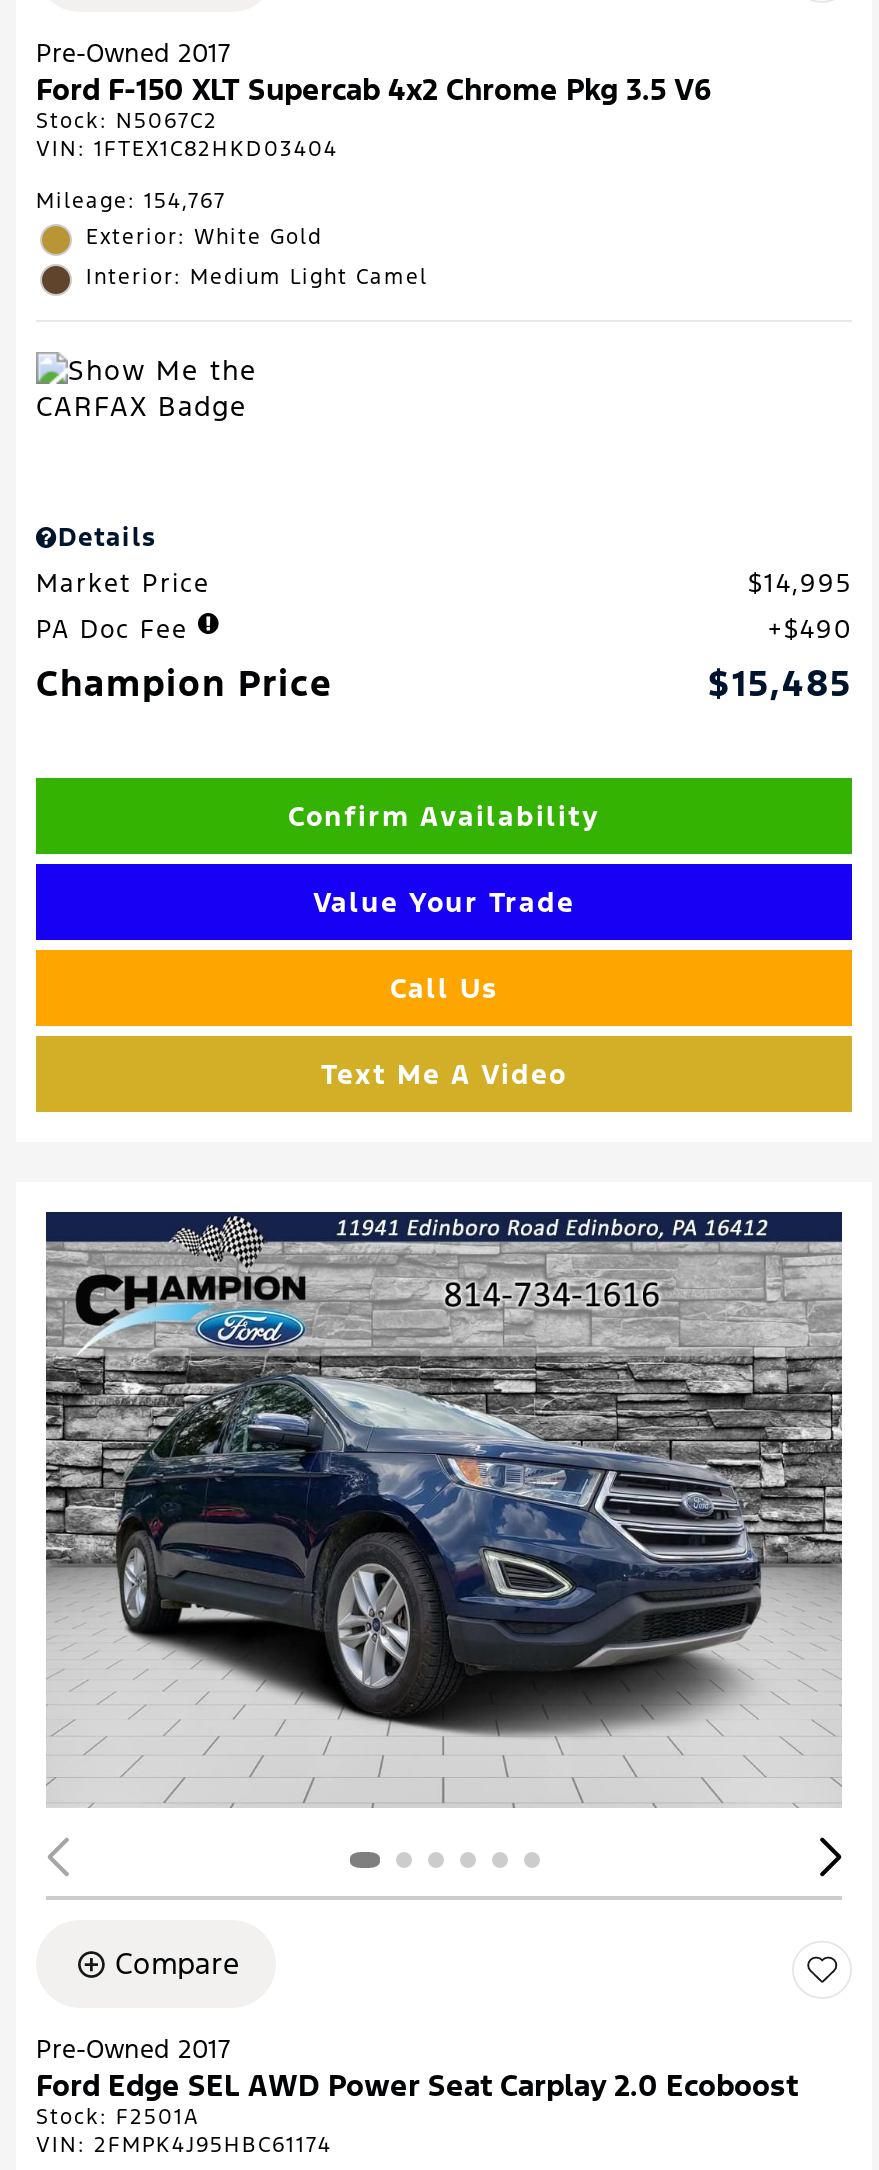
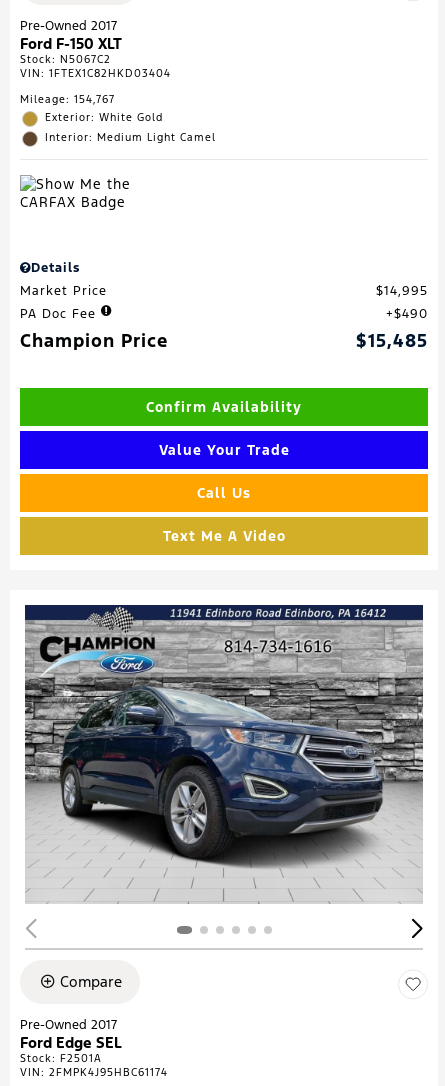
[36,69,712,107] Ford F-150 XLT Supercab 4x2 Chrome Pkg 3.5 V6 -> [20,34,122,53] Ford F-150 XLT
[36,2066,798,2104] Ford Edge SEL AWD Power Seat Carplay 2.0 Ecoboost -> [20,1033,122,1052] Ford Edge SEL

